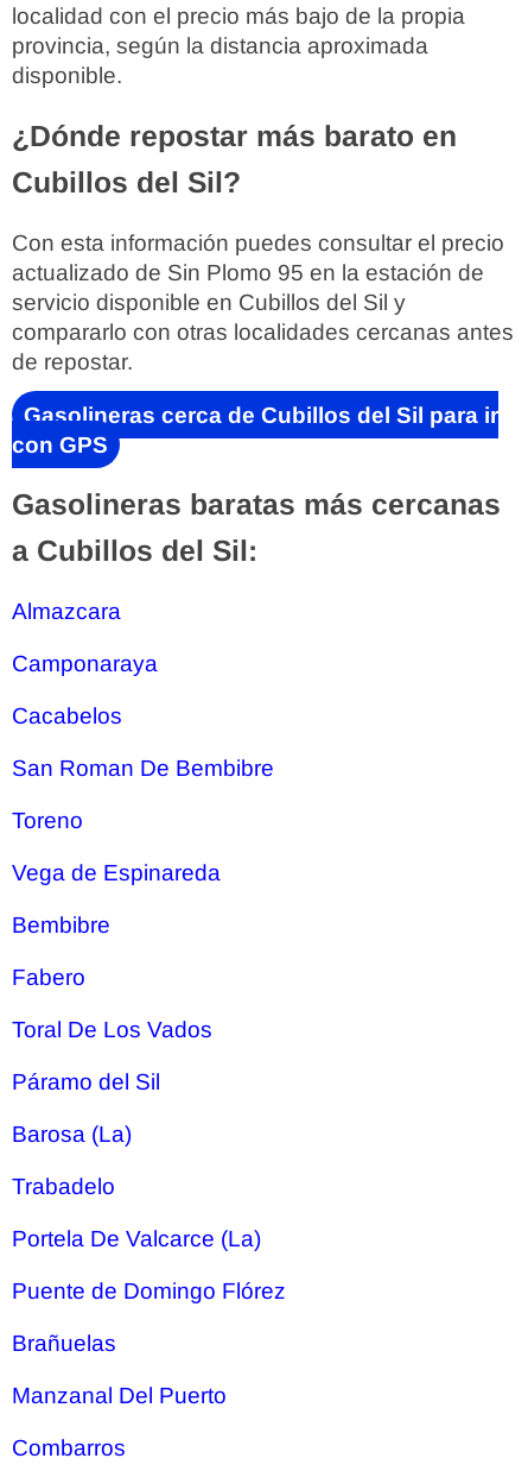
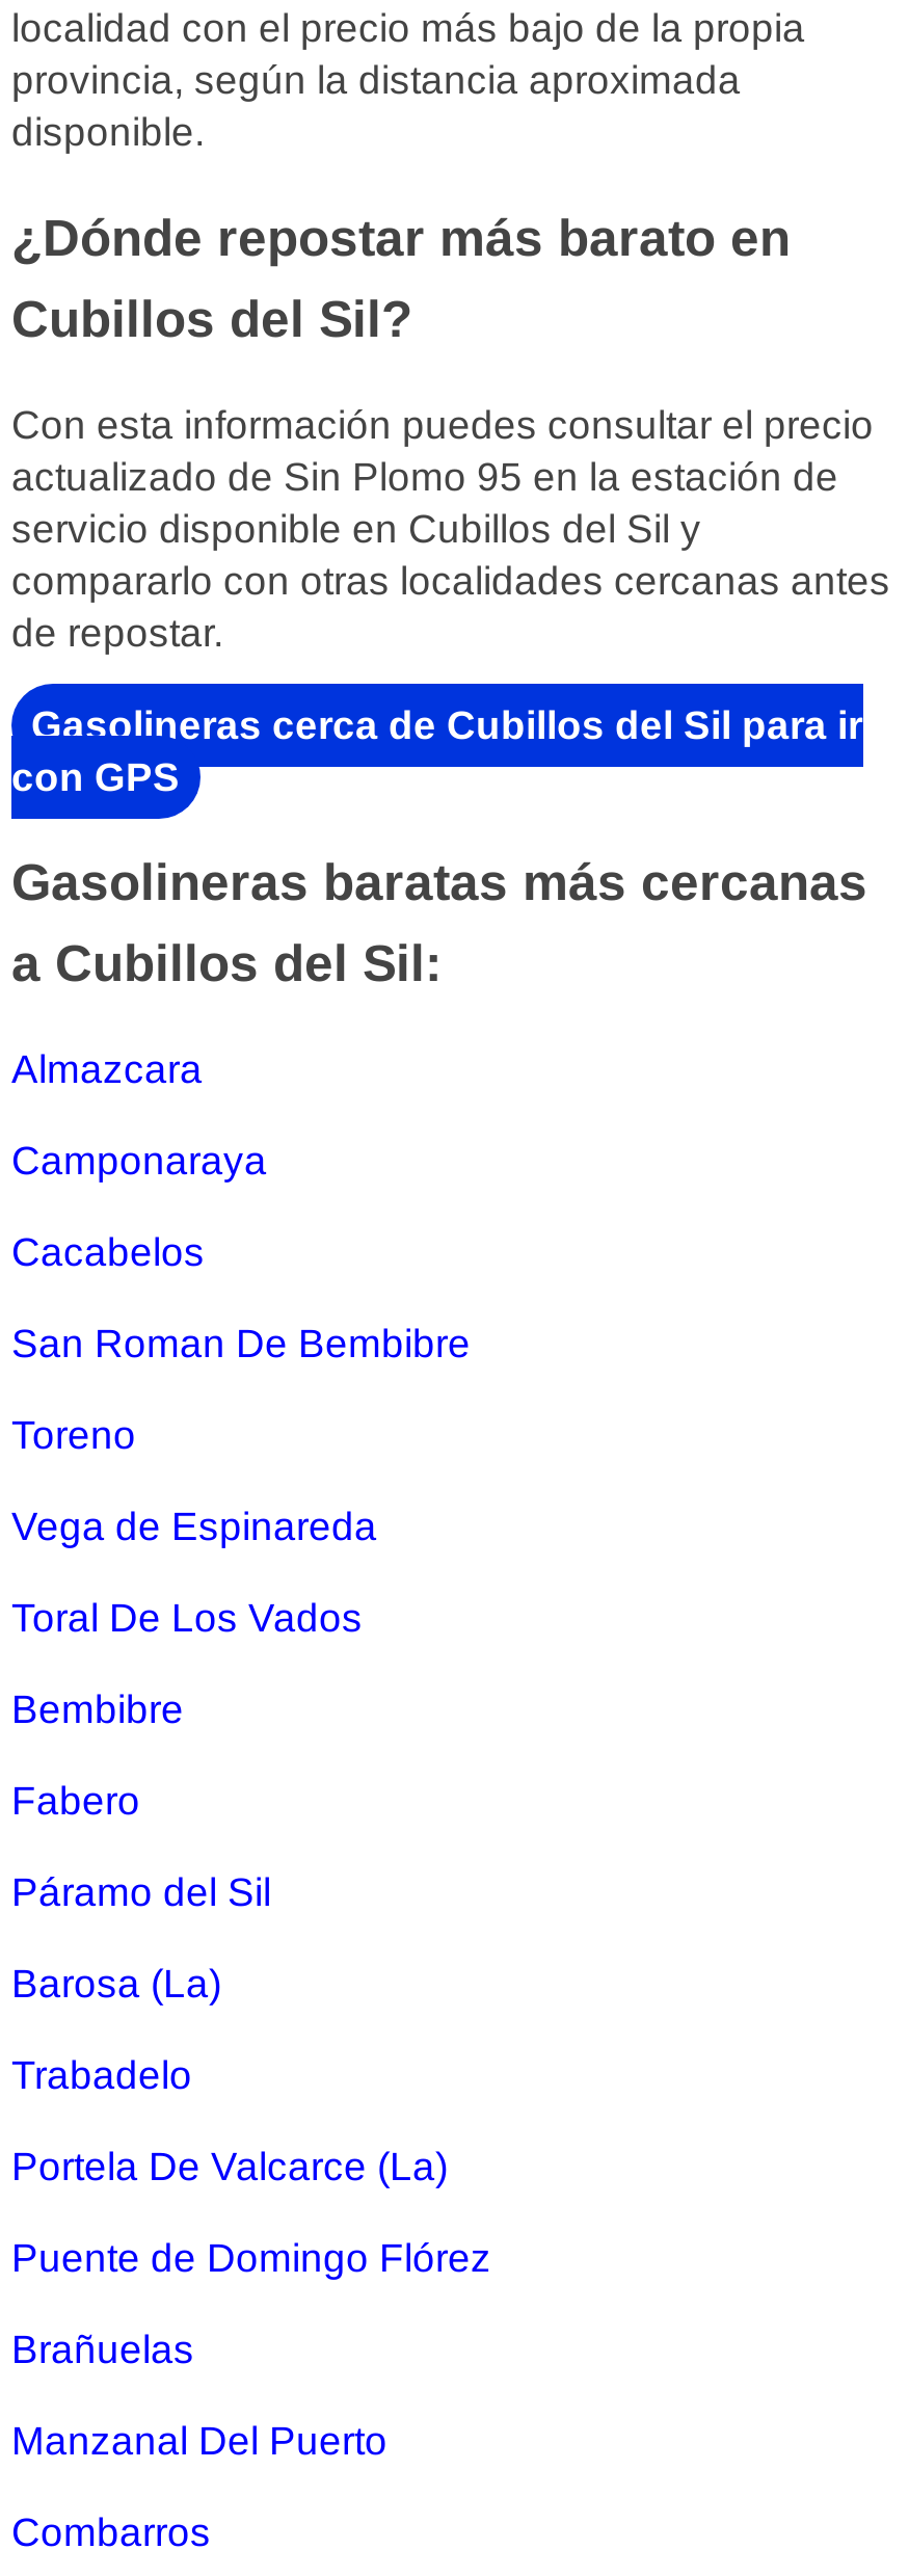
moved [12,913,110,990] -> [11,1688,184,1823]: Bembibre | Fabero
moved [12,1017,212,1042] -> [11,1596,363,1640]: Toral De Los Vados

